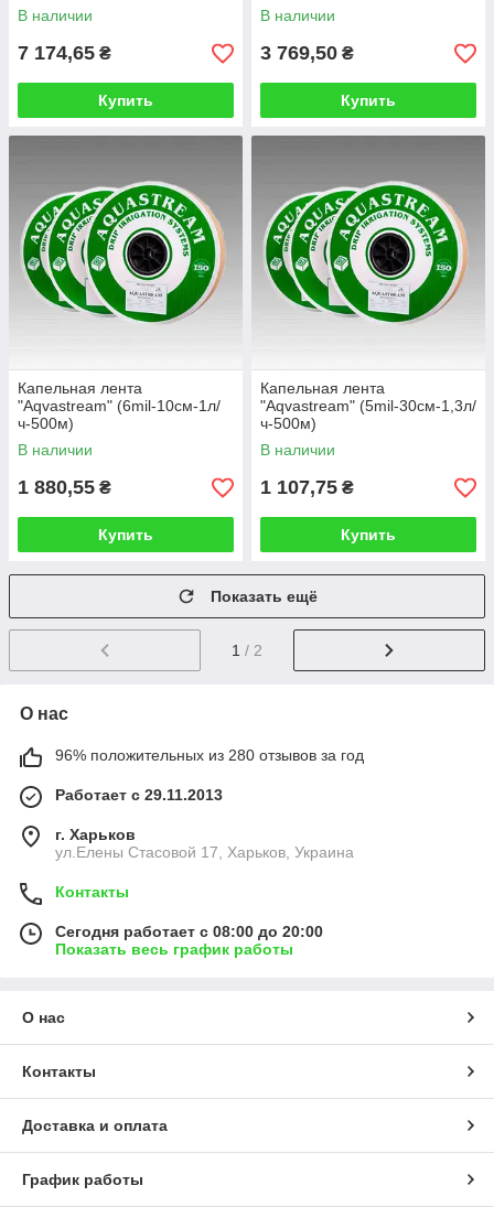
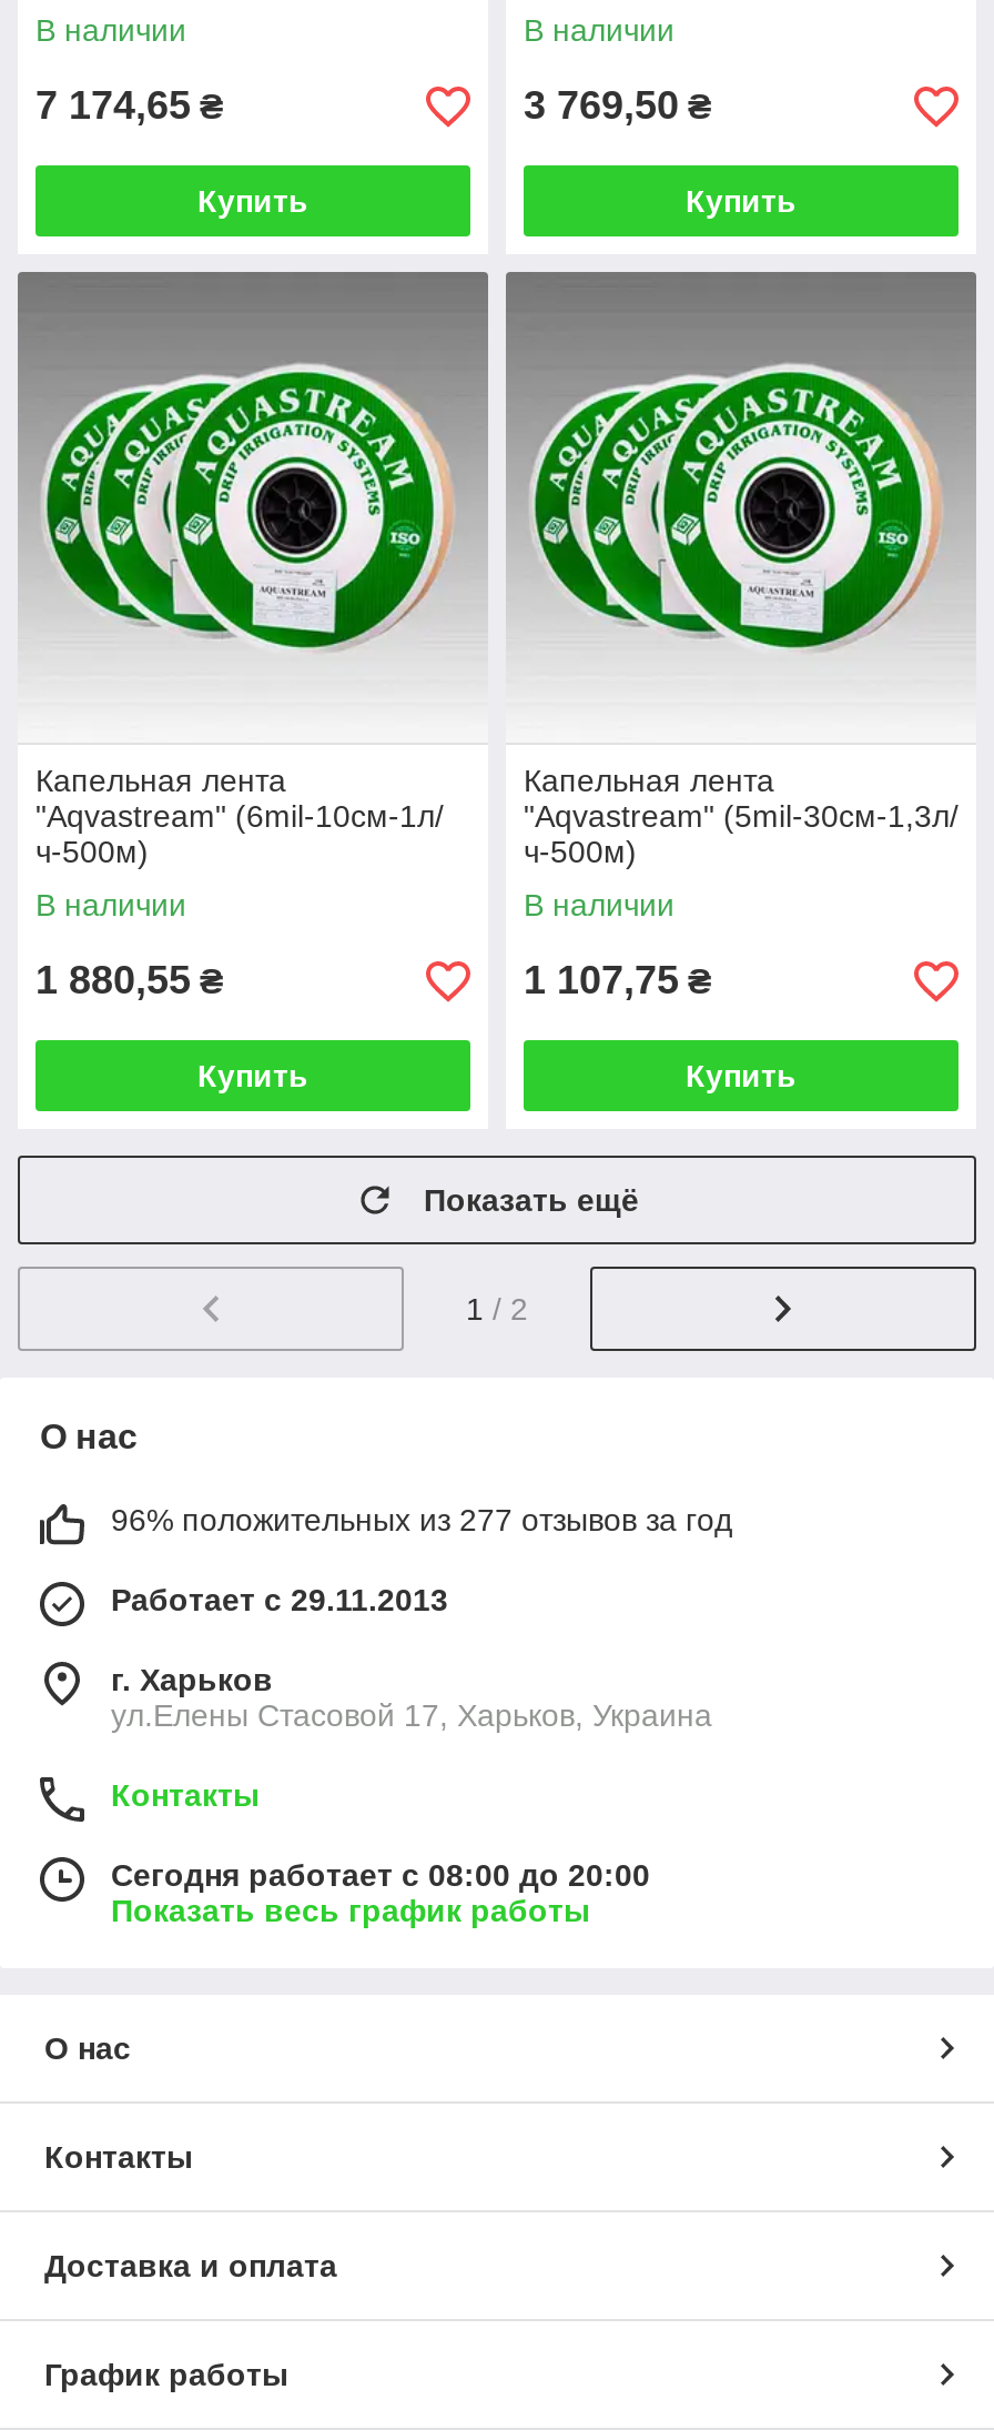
[55,746,364,764] 96% положительных из 280 отзывов за год -> [111,1502,732,1537] 96% положительных из 277 отзывов за год

